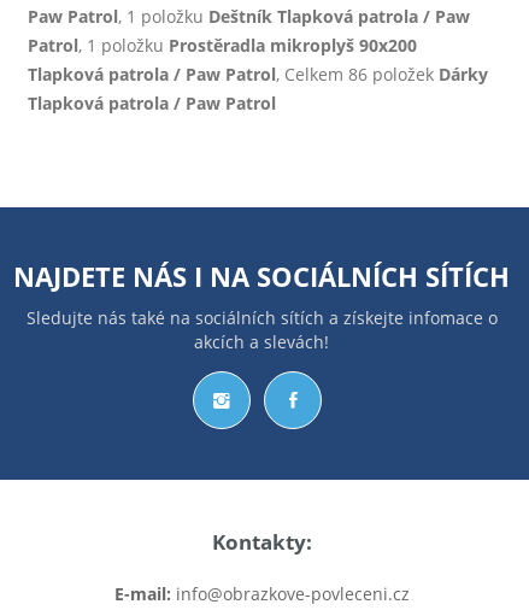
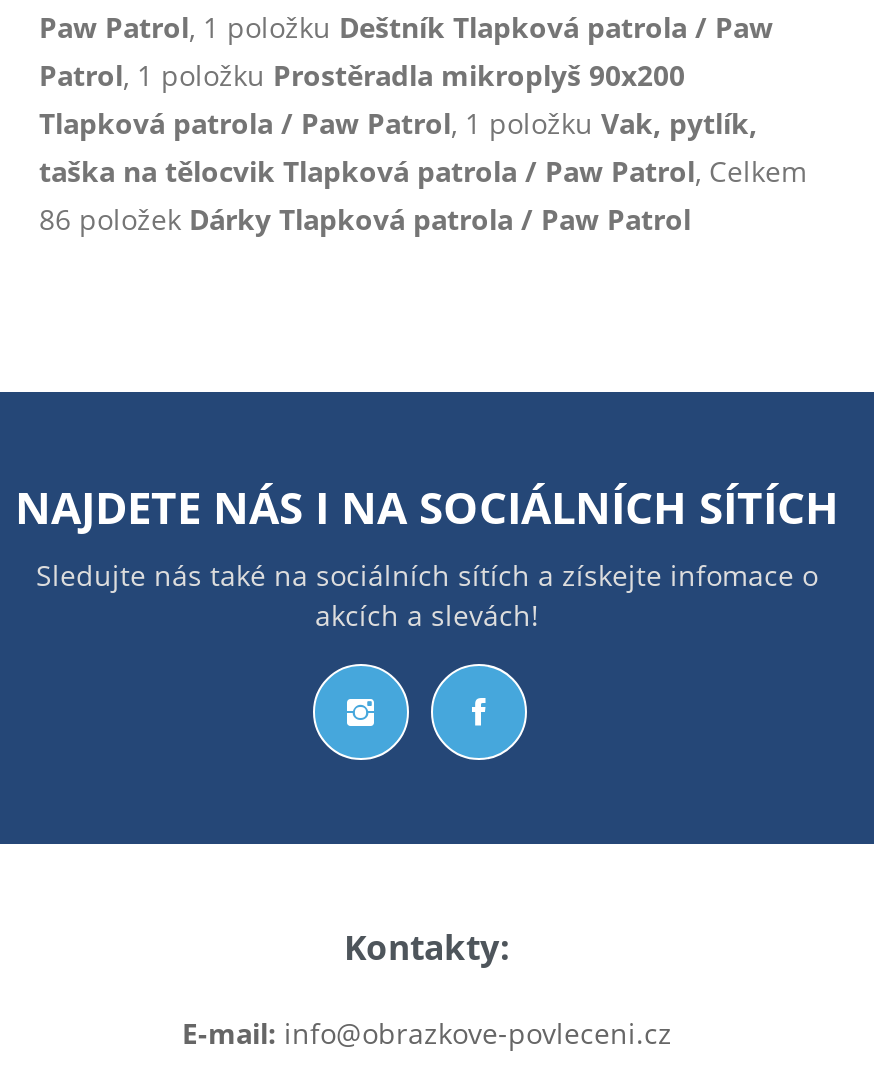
[28,62,488,114] Tlapková patrola / Paw Patrol, Celkem 86 položek Dárky | Tlapková patrola / Paw Patrol -> [39,103,807,237] Tlapková patrola / Paw Patrol, 1 položku Vak, pytlík, | taška na tělocvik Tlapková patrola / Paw Patrol, Celkem | 86 položek Dárky Tlapková patrola / Paw Patrol

